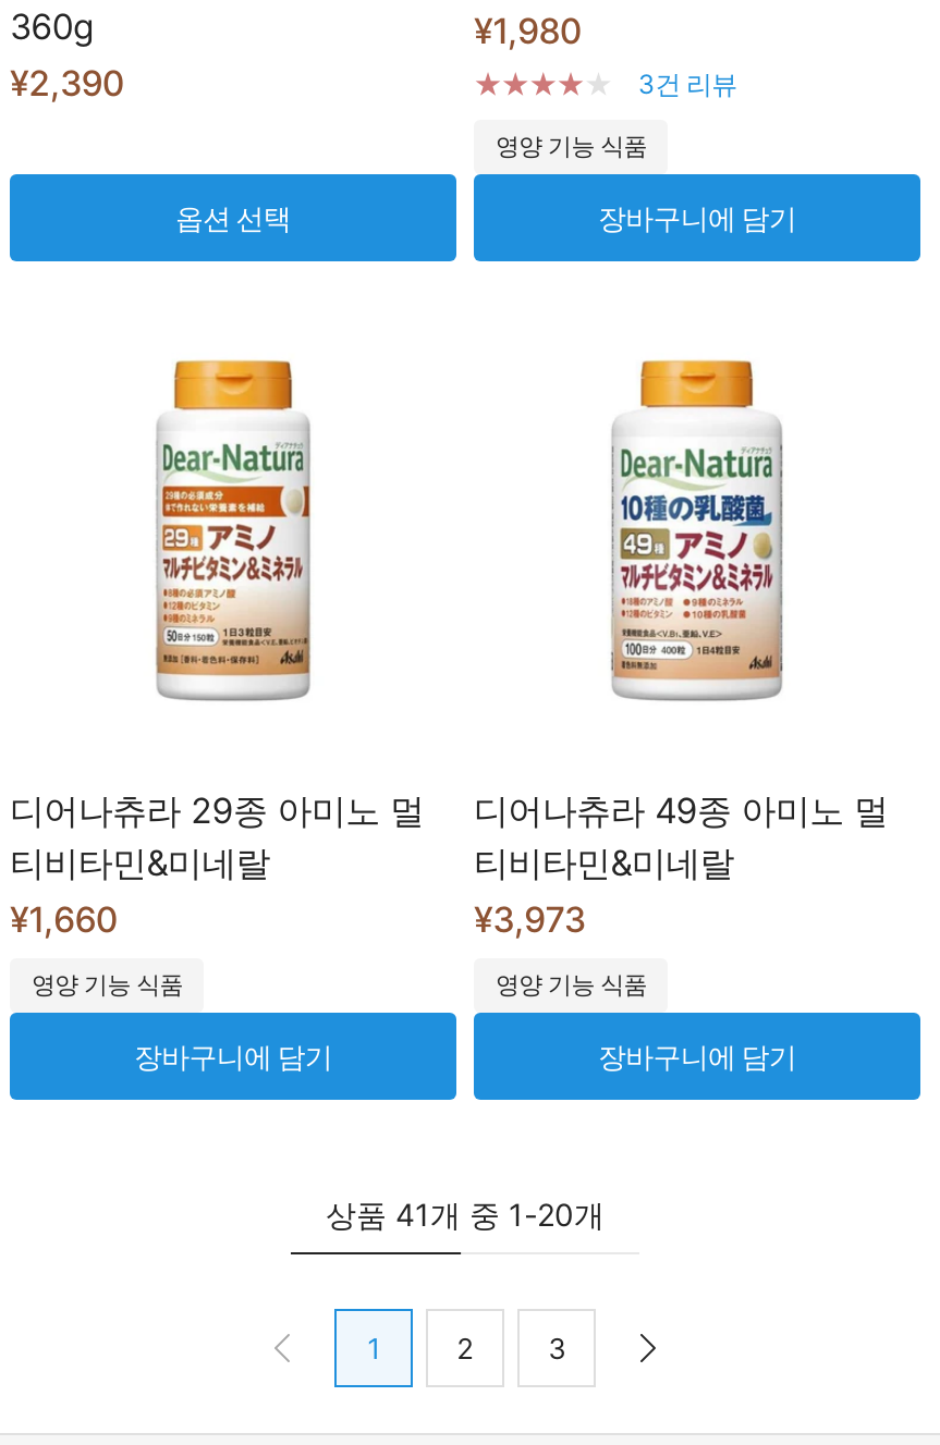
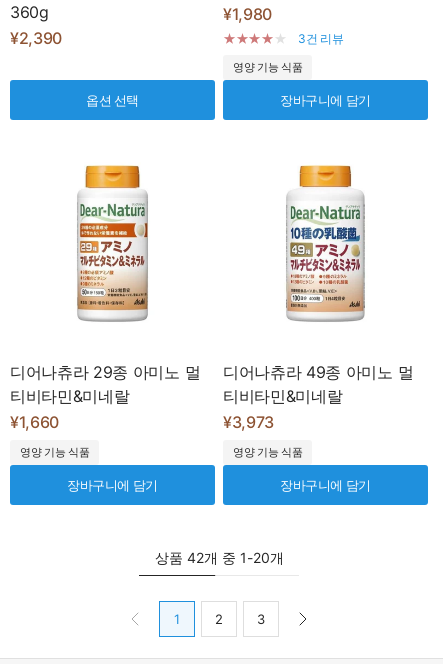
[326,1196,605,1233] 상품 41개 중 1-20개 -> [154,549,283,566] 상품 42개 중 1-20개

